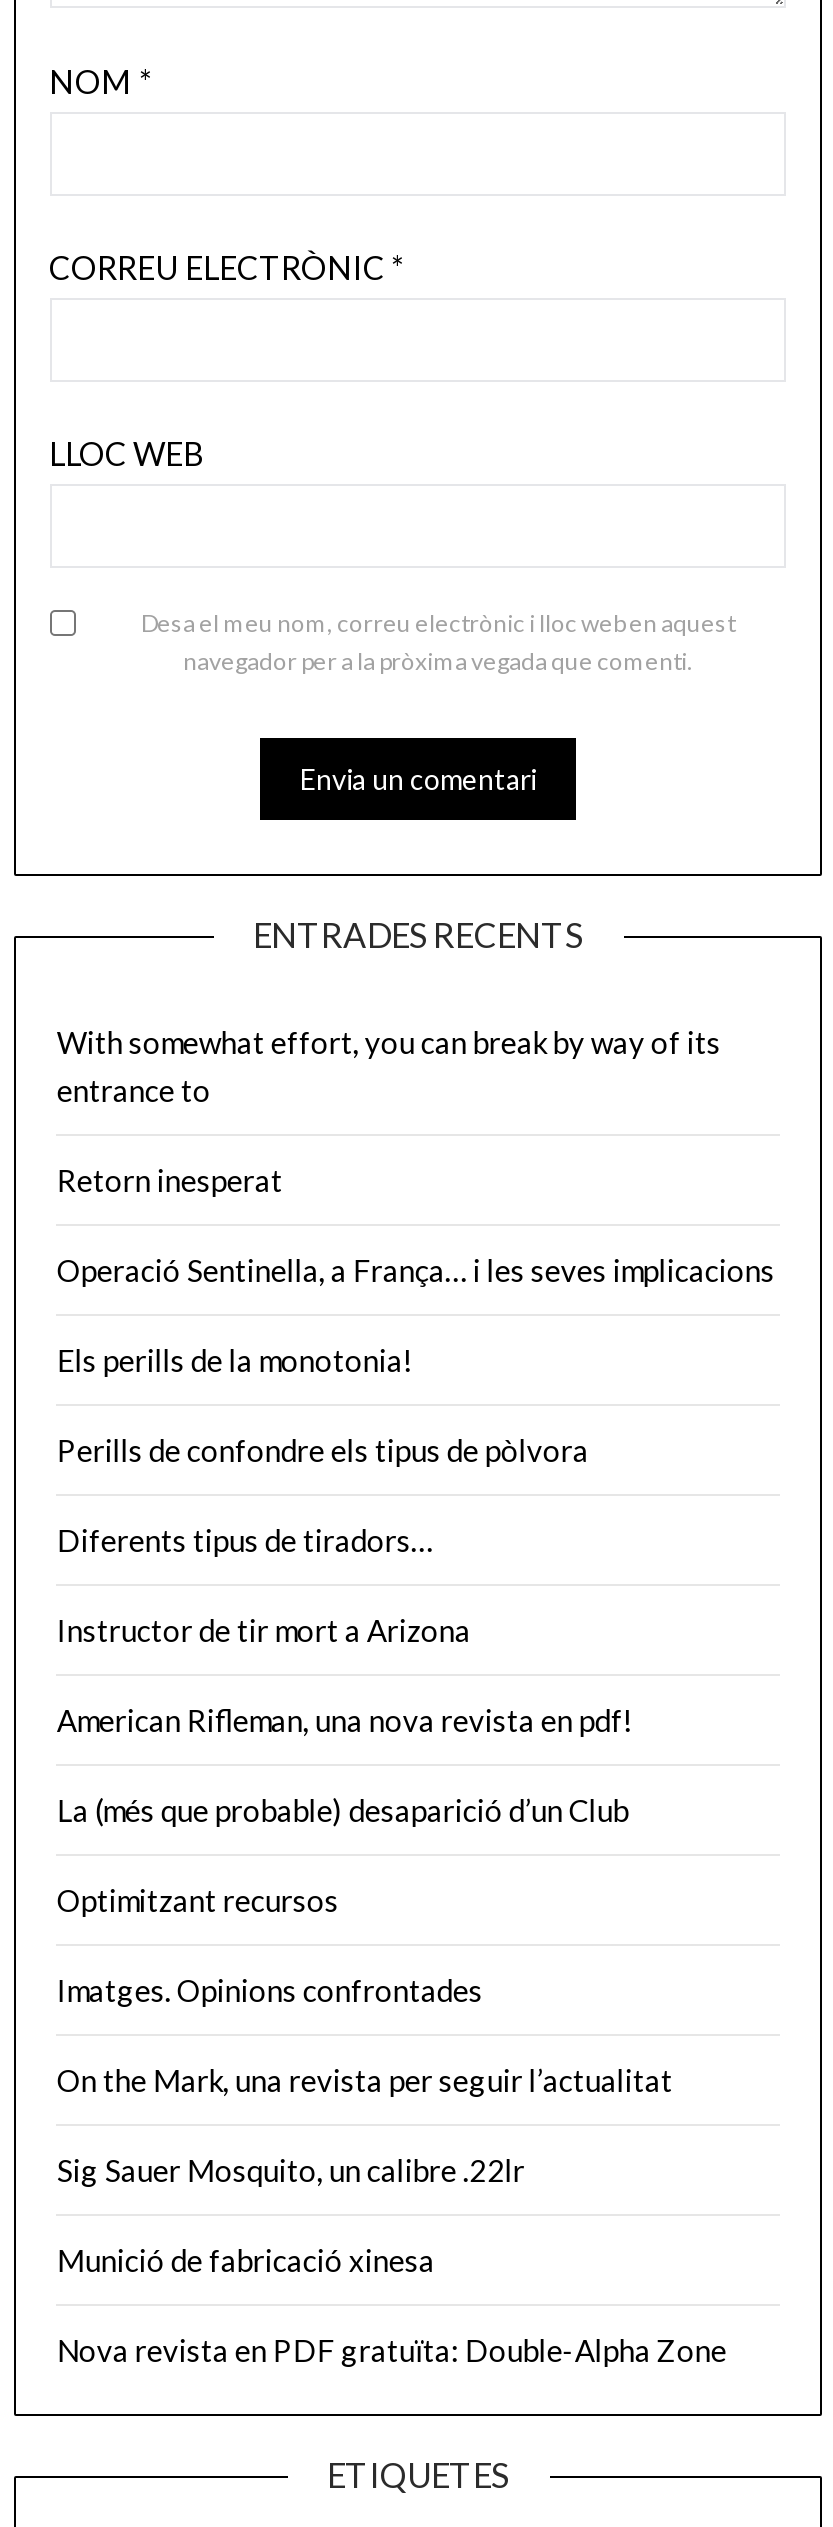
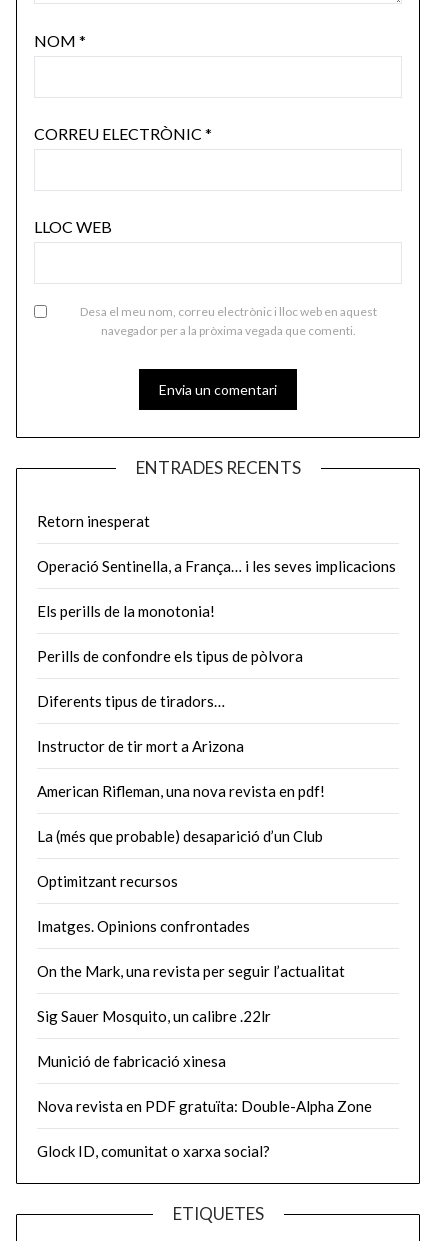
[57,1023,721,1107] With somewhat effort, you can break by way of its | entrance to -> none
moved [57,1161,775,2367] -> [37,511,396,1114]: Retorn inesperat | Operació Sentinella, a França… i les seves implicacions | Els perills de la monotonia! | ... | Munició de fabricació xinesa | Nova revista en PDF gratuïta: Double-Alpha Zone
none -> [37,1141,270,1159] Glock ID, comunitat o xarxa social?

